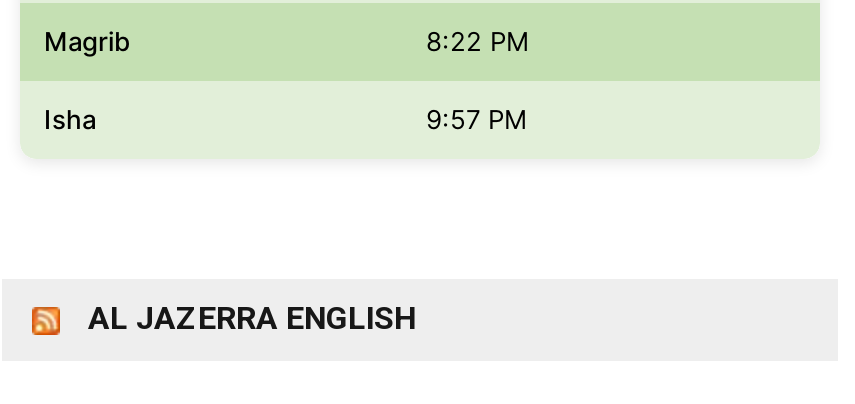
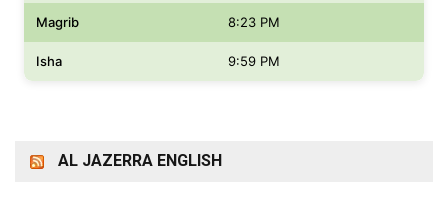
[426,25,530,57] 8:22 PM -> [228,14,280,30] 8:23 PM
[426,103,528,135] 9:57 PM -> [228,53,280,69] 9:59 PM

